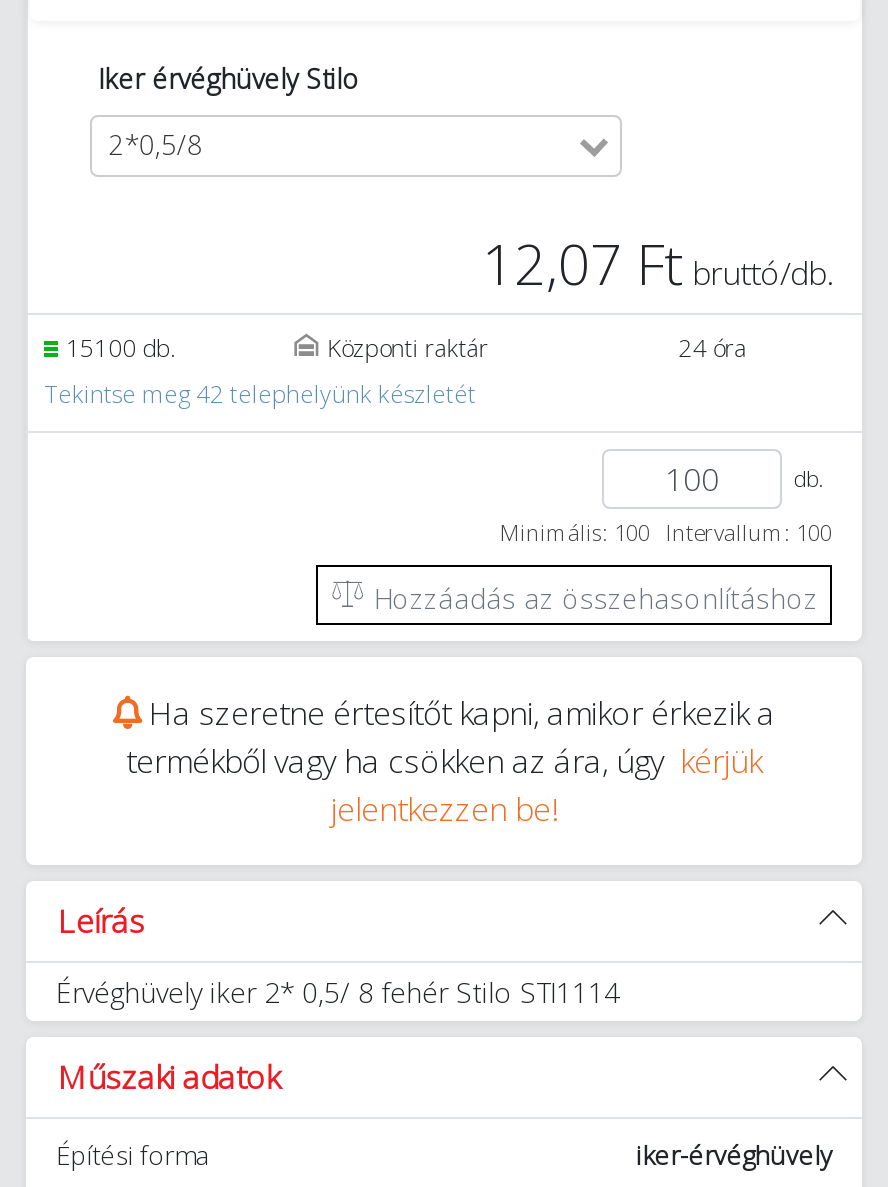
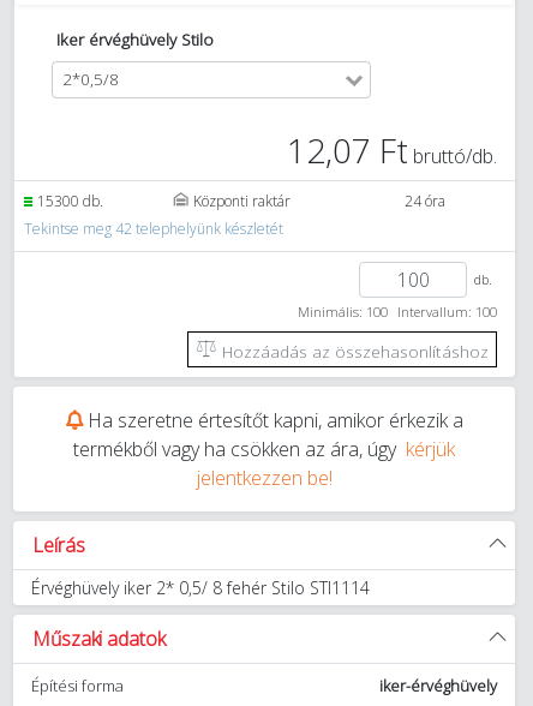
[66,331,176,365] 15100 db. -> [37,191,103,211] 15300 db.

